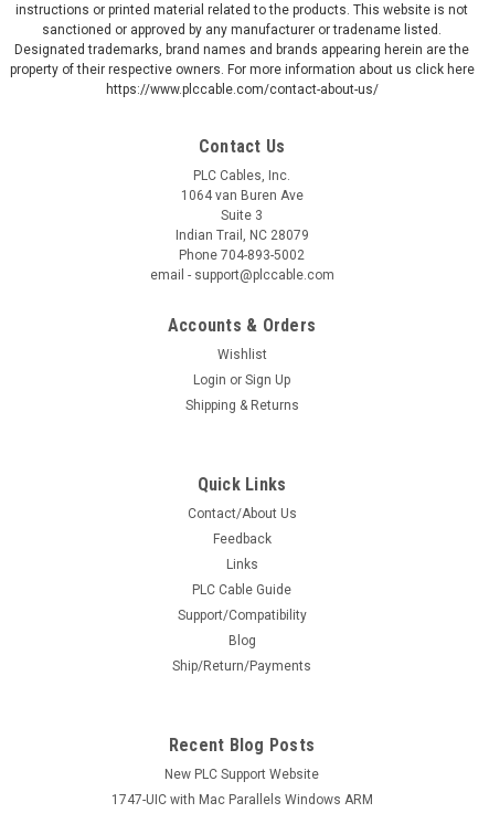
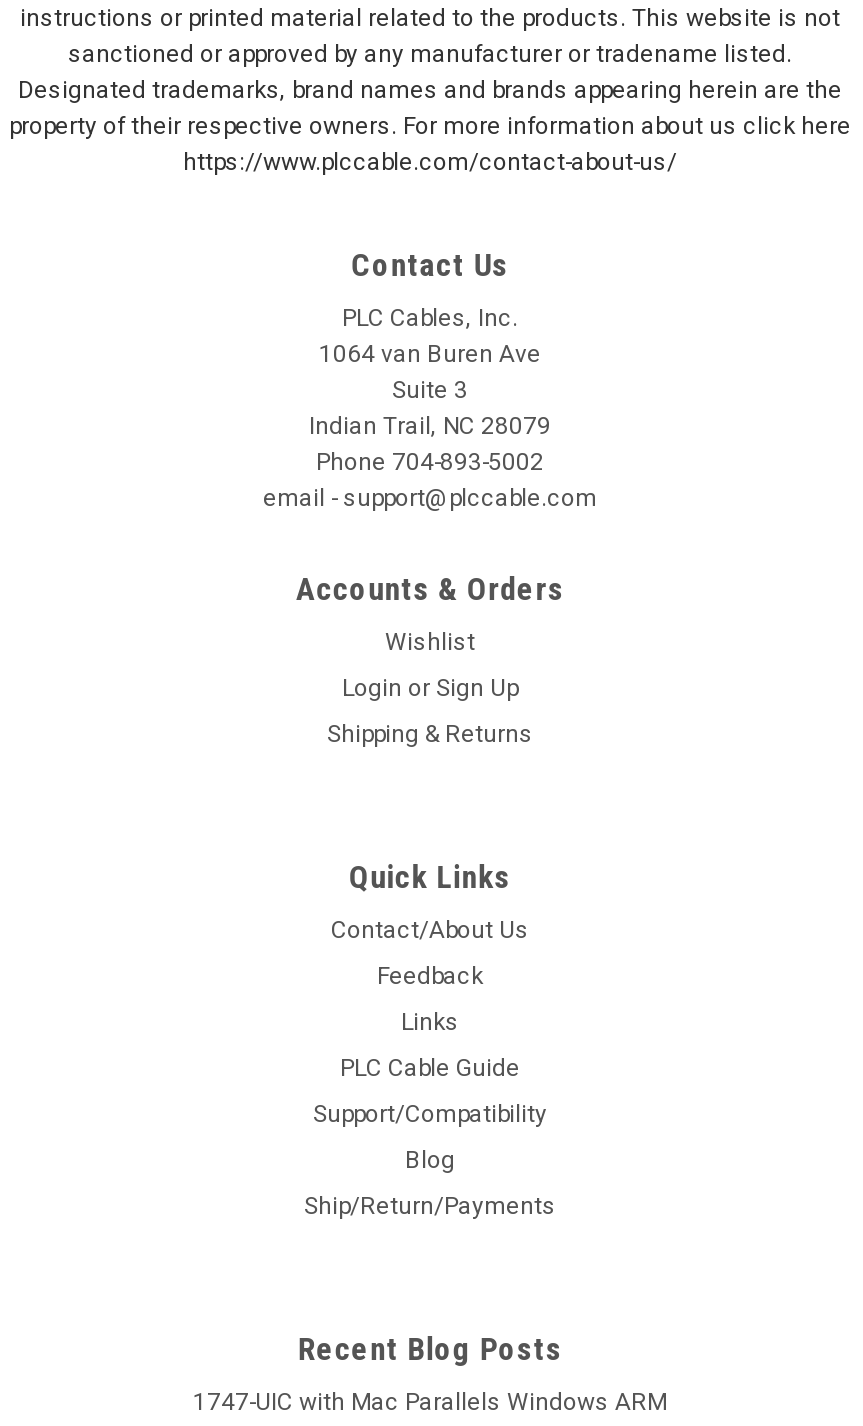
[164,767,319,782] New PLC Support Website -> none

